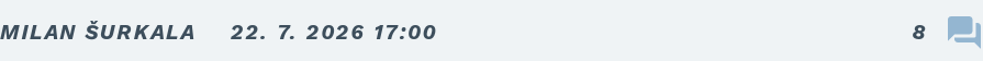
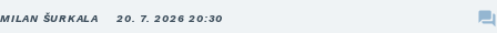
[231,20,927,44] 22. 7. 2026 17:00 | 8 -> [116,12,223,24] 20. 7. 2026 20:30

